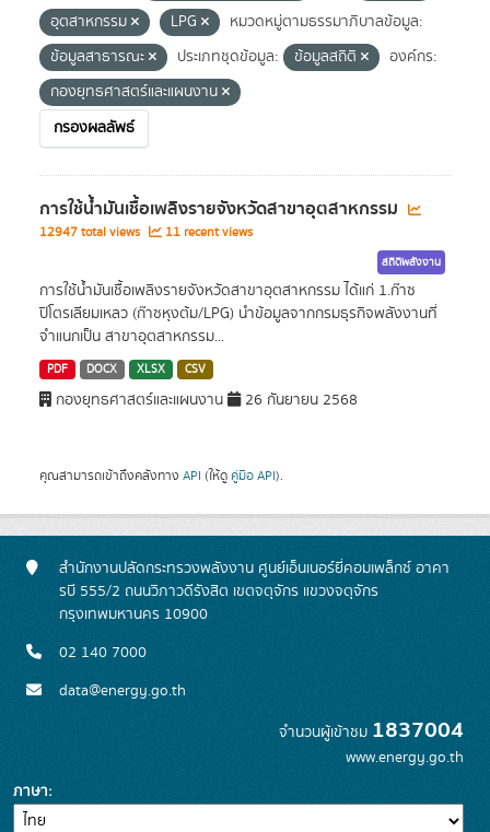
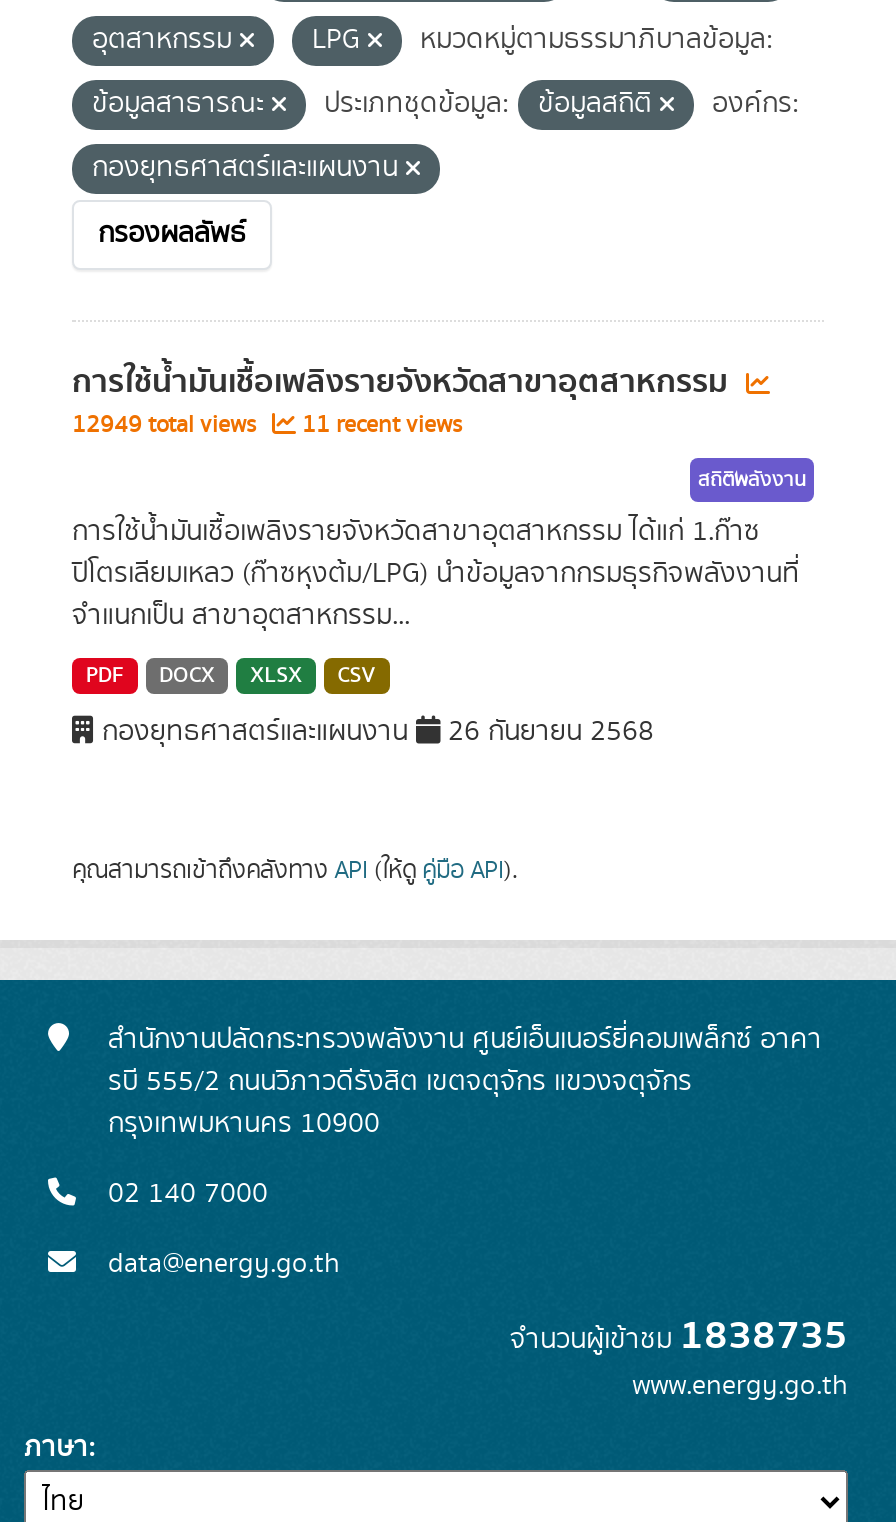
[39,223,253,242] 12947 total views 11 recent views -> [72,408,462,442] 12949 total views 11 recent views
[279,713,464,748] จำนวนผู้เข้าชม1837004 -> [510,1304,848,1368] จำนวนผู้เข้าชม1838735

